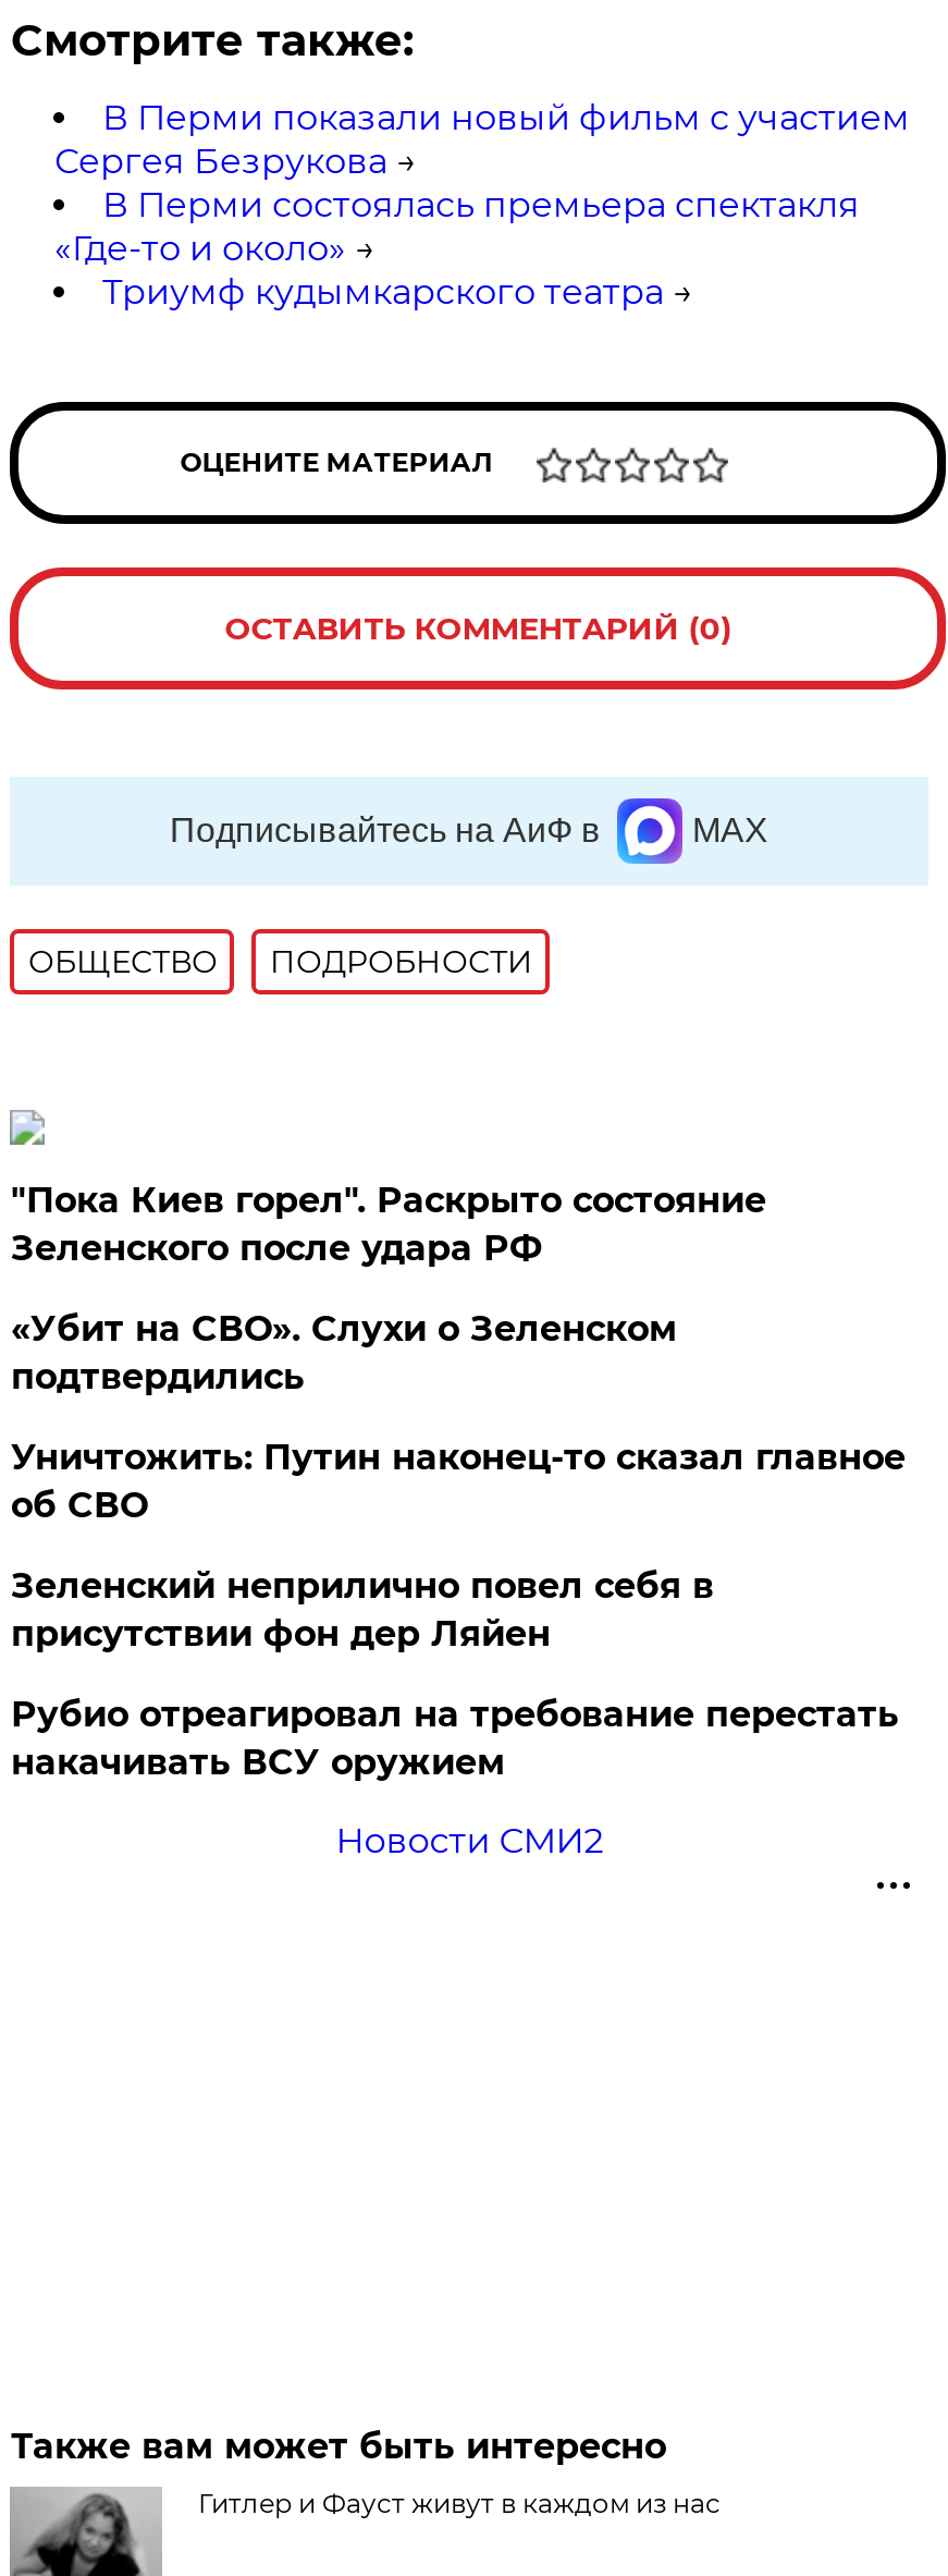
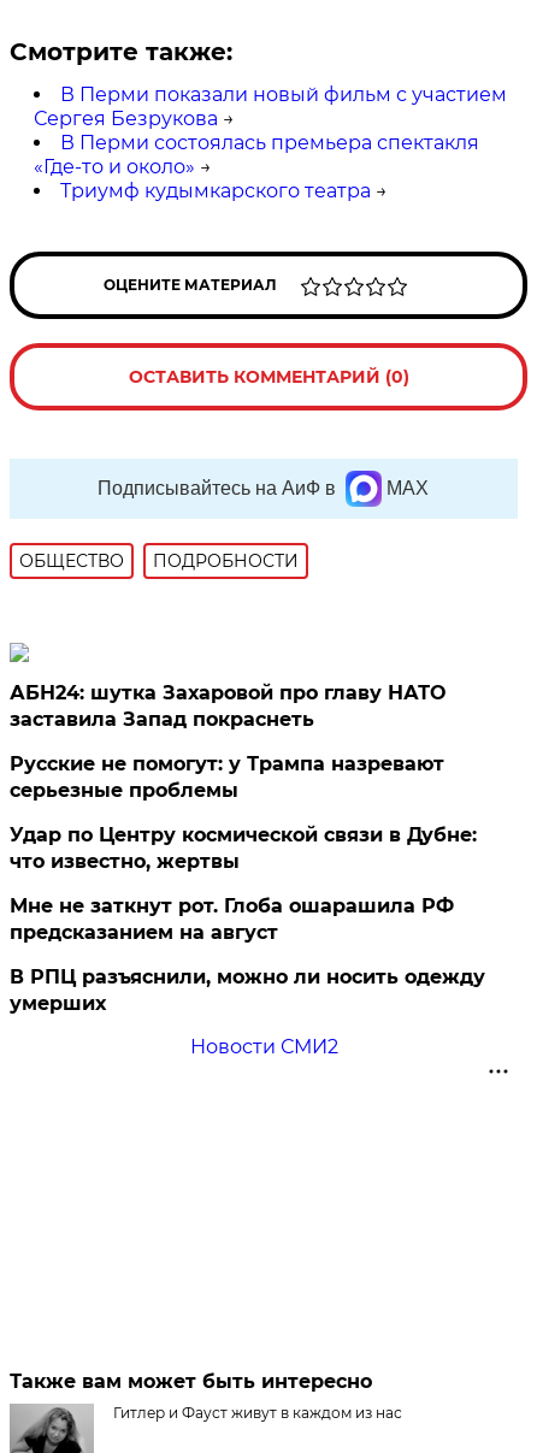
[11,1180,766,1269] "Пока Киев горел". Раскрыто состояние | Зеленского после удара РФ -> [10,681,446,731] АБН24: шутка Захаровой про главу НАТО | заставила Запад покраснеть
[11,1308,677,1397] «Убит на СВО». Слухи о Зеленском | подтвердились -> [10,752,445,802] Русские не помогут: у Трампа назревают | серьезные проблемы
[11,1437,905,1526] Уничтожить: Путин наконец-то сказал главное | об СВО -> [10,823,477,873] Удар по Центру космической связи в Дубне: | что известно, жертвы
[11,1565,714,1655] Зеленский неприлично повел cебя в | присутствии фон дер Ляйен -> [10,894,454,944] Мне не заткнут рот. Глоба ошарашила РФ | предсказанием на август
[11,1694,899,1783] Рубио отреагировал на требование перестать | накачивать ВСУ оружием -> [10,965,486,1015] В РПЦ разъяснили, можно ли носить одежду | умерших

